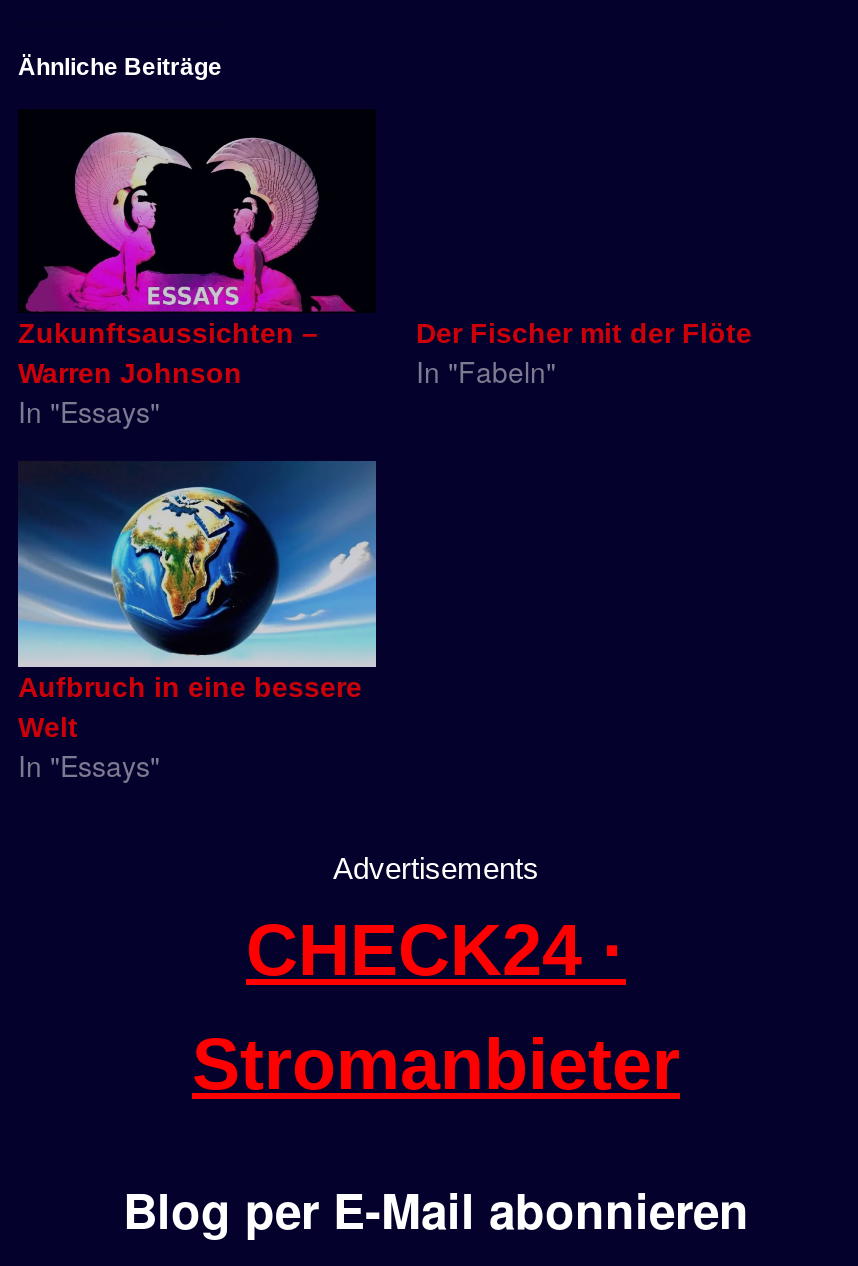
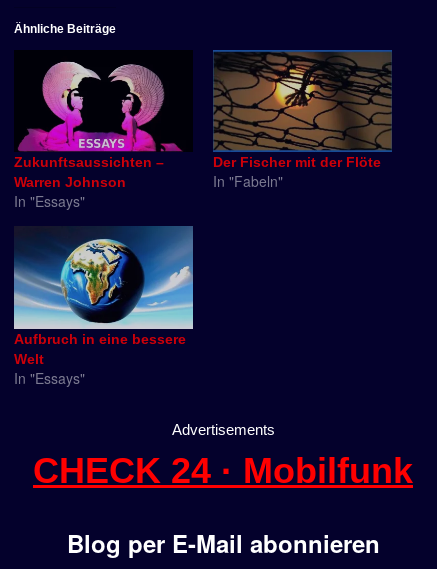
none -> [213,49,392,153] [image]
[192,908,680,1104] CHECK24 · | Stromanbieter -> [33,449,413,490] CHECK 24 · Mobilfunk

